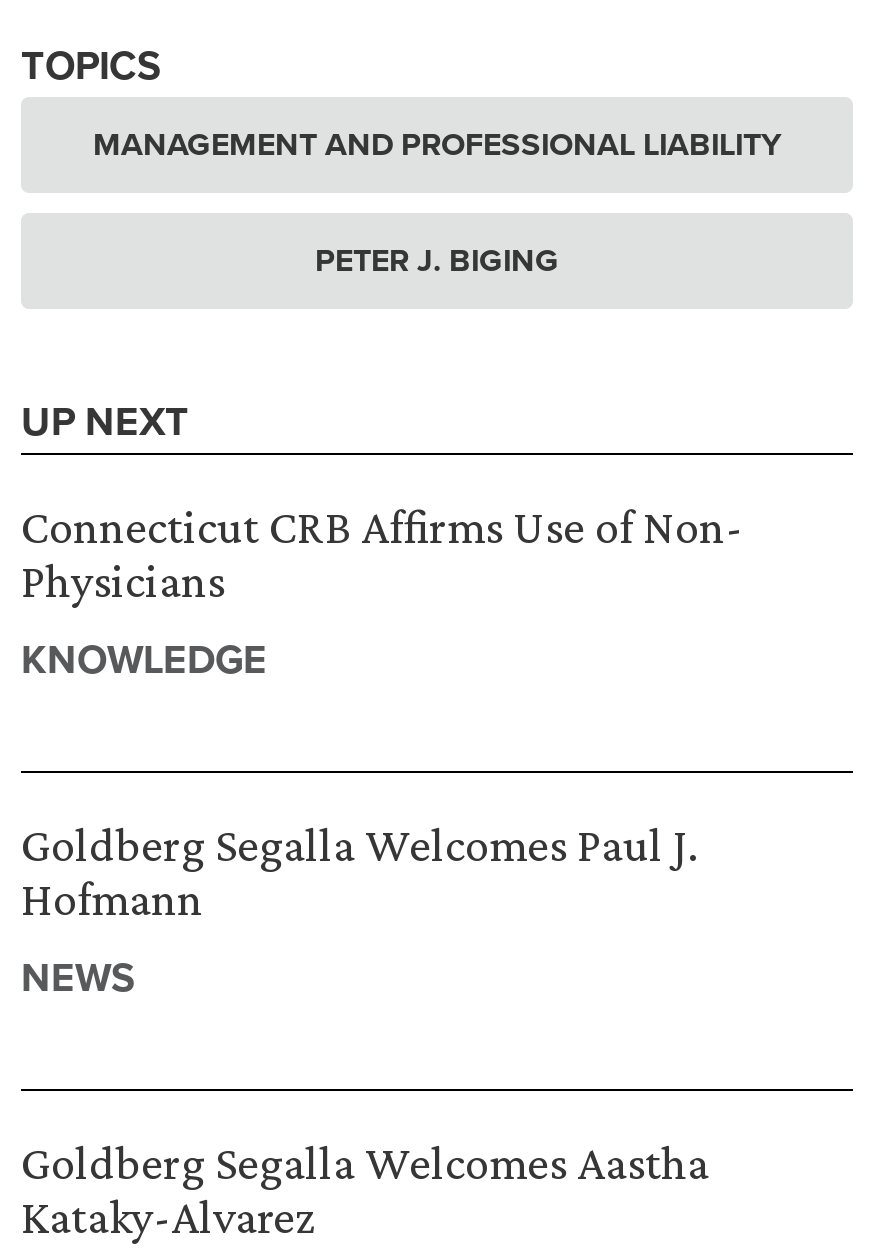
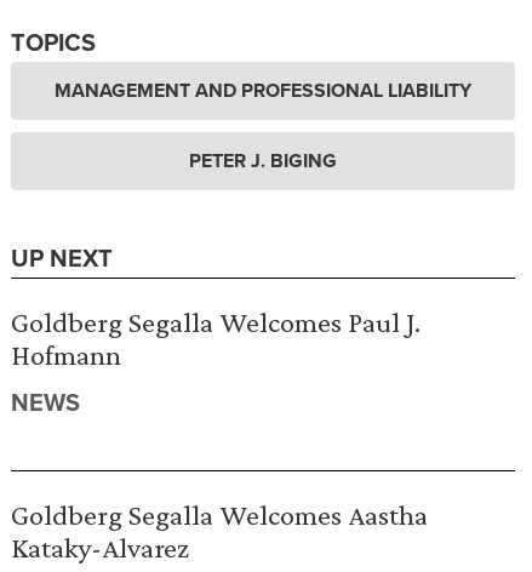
[21,499,743,689] Connecticut CRB Affirms Use of Non- | Physicians | KNOWLEDGE -> none

